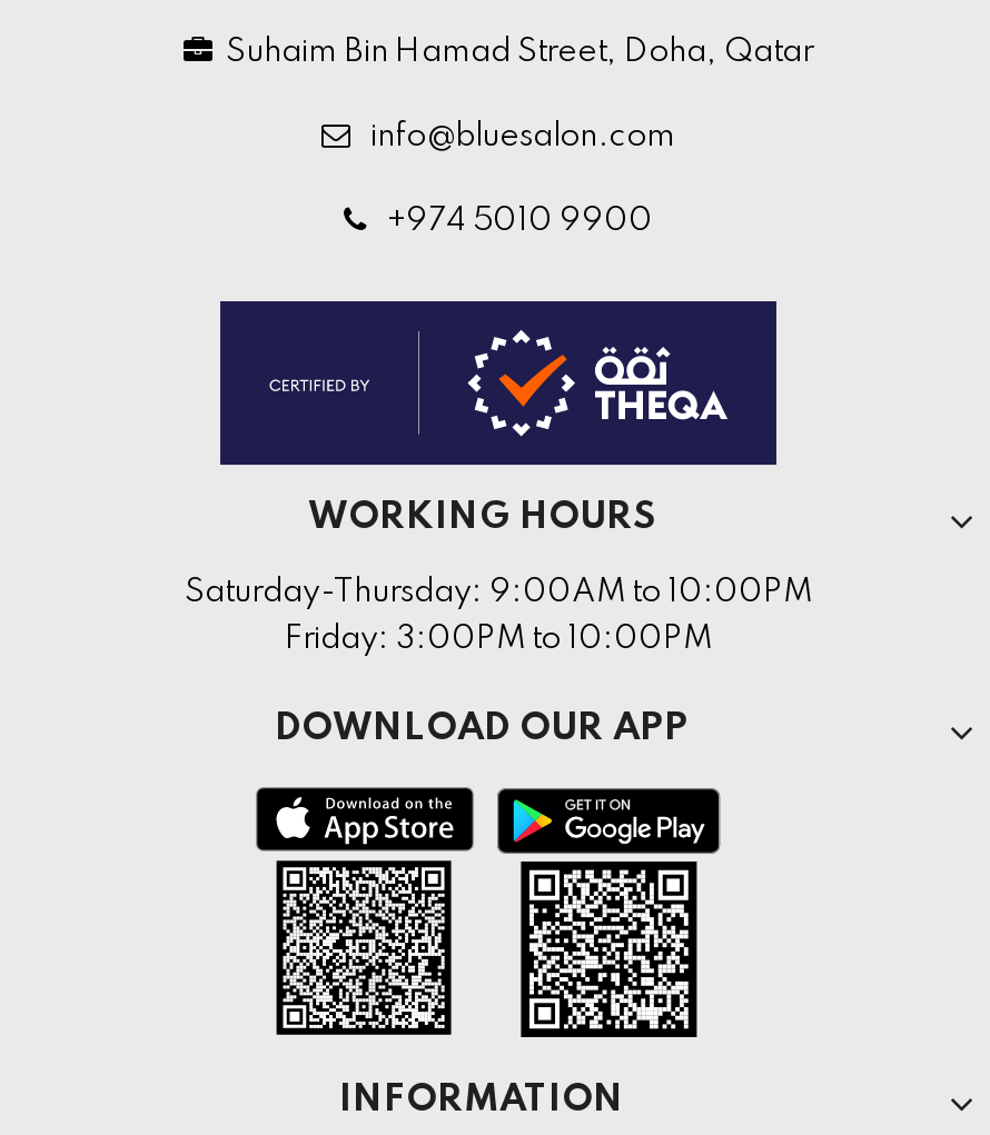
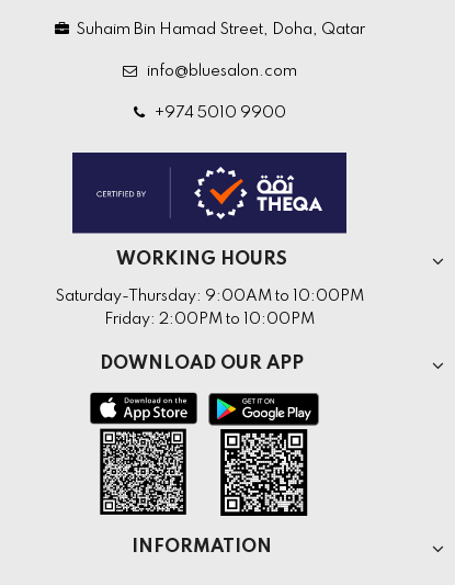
[285,624,712,655] Friday: 3:00PM to 10:00PM -> [104,312,315,327] Friday: 2:00PM to 10:00PM

